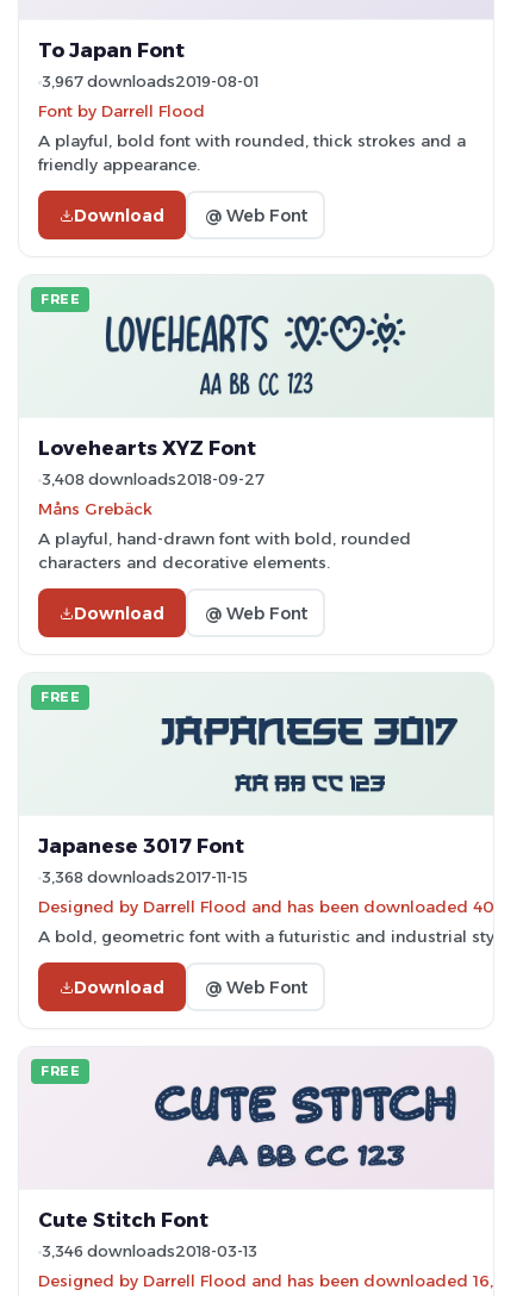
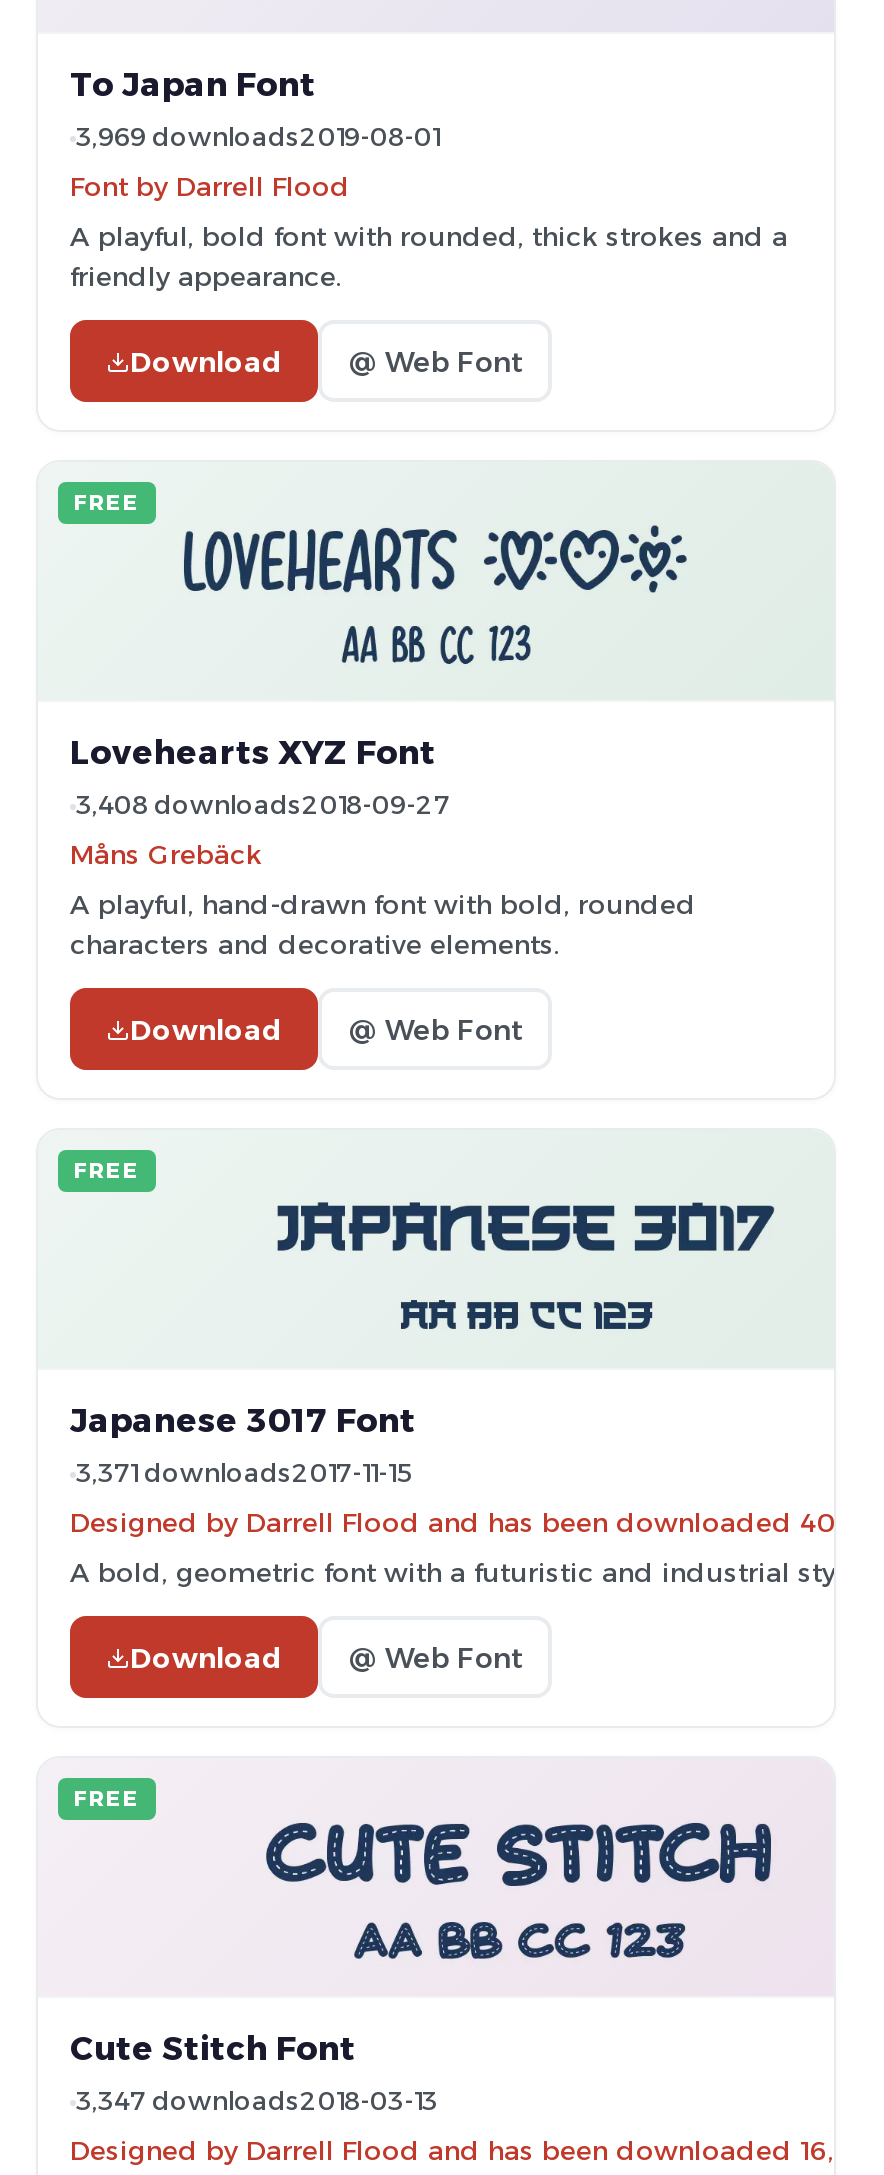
[42,73,259,91] 3,967 downloads2019-08-01 -> [76,122,440,152] 3,969 downloads2019-08-01
[42,868,248,886] 3,368 downloads2017-11-15 -> [76,1458,414,1488] 3,371 downloads2017-11-15
[42,1242,257,1260] 3,346 downloads2018-03-13 -> [76,2086,438,2116] 3,347 downloads2018-03-13

